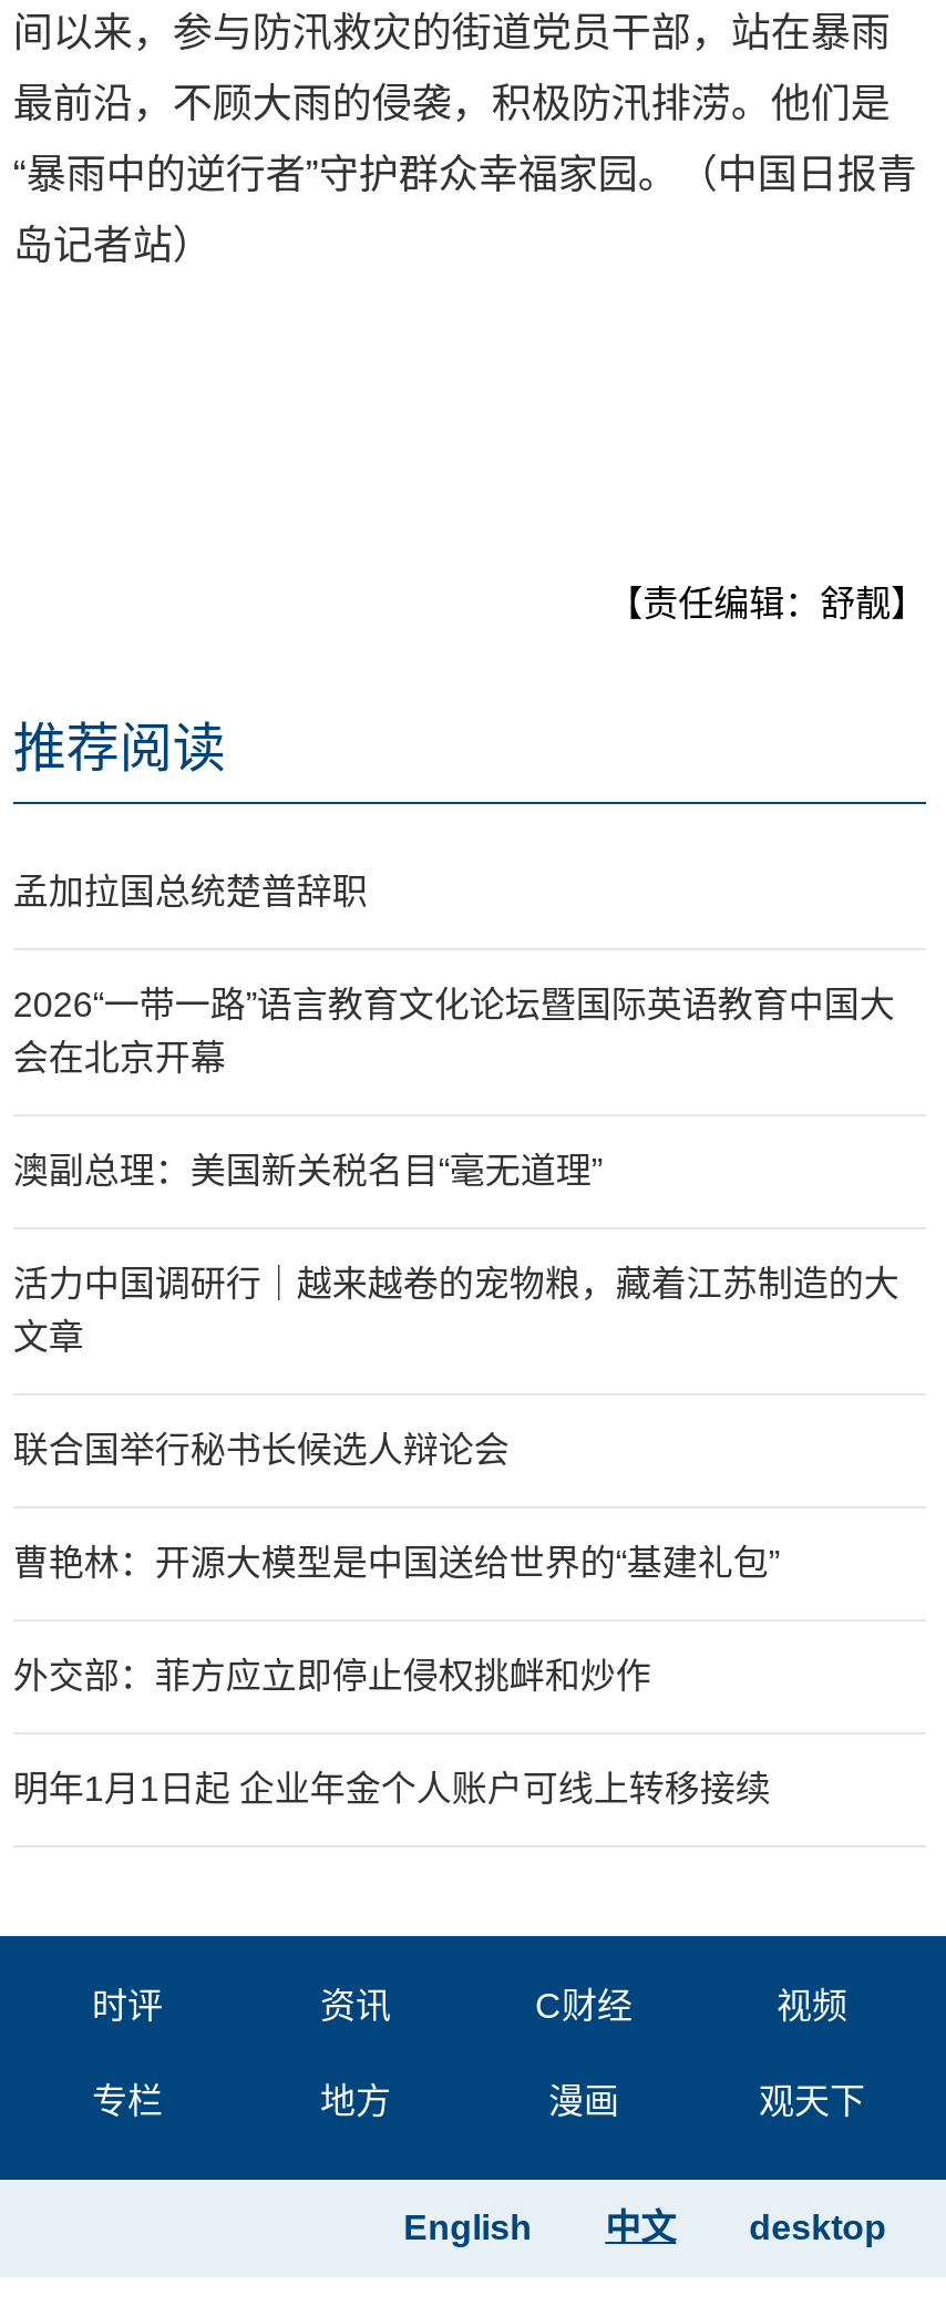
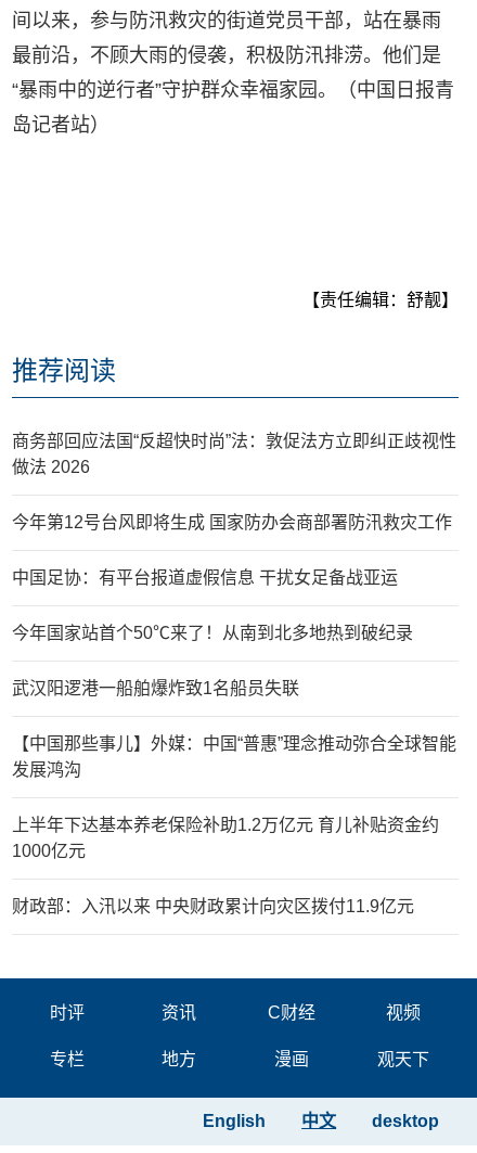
[13,872,368,910] 孟加拉国总统楚普辞职 -> [12,431,456,476] 商务部回应法国“反超快时尚”法：敦促法方立即纠正歧视性 | 做法 2026
[13,985,895,1076] 2026“一带一路”语言教育文化论坛暨国际英语教育中国大 | 会在北京开幕 -> [12,513,452,531] 今年第12号台风即将生成 国家防办会商部署防汛救灾工作
[13,1151,602,1189] 澳副总理：美国新关税名目“毫无道理” -> [12,568,398,587] 中国足协：有平台报道虚假信息 干扰女足备战亚运
[13,1264,899,1355] 活力中国调研行｜越来越卷的宠物粮，藏着江苏制造的大 | 文章 -> [12,623,413,642] 今年国家站首个50℃来了！从南到北多地热到破纪录
[13,1431,509,1468] 联合国举行秘书长候选人辩论会 -> [12,679,299,697] 武汉阳逻港一船舶爆炸致1名船员失联
[13,1544,780,1581] 曹艳林：开源大模型是中国送给世界的“基建礼包” -> [12,734,456,779] 【中国那些事儿】外媒：中国“普惠”理念推动弥合全球智能 | 发展鸿沟
[13,1657,651,1694] 外交部：菲方应立即停止侵权挑衅和炒作 -> [12,815,439,860] 上半年下达基本养老保险补助1.2万亿元 育儿补贴资金约 | 1000亿元
[13,1769,771,1807] 明年1月1日起 企业年金个人账户可线上转移接续 -> [12,897,414,915] 财政部：入汛以来 中央财政累计向灾区拨付11.9亿元

